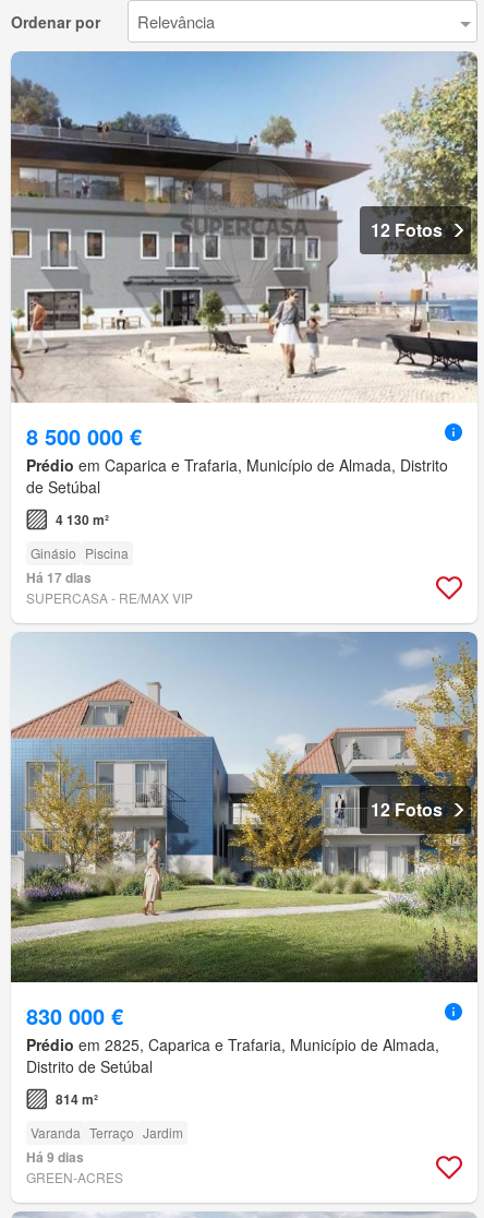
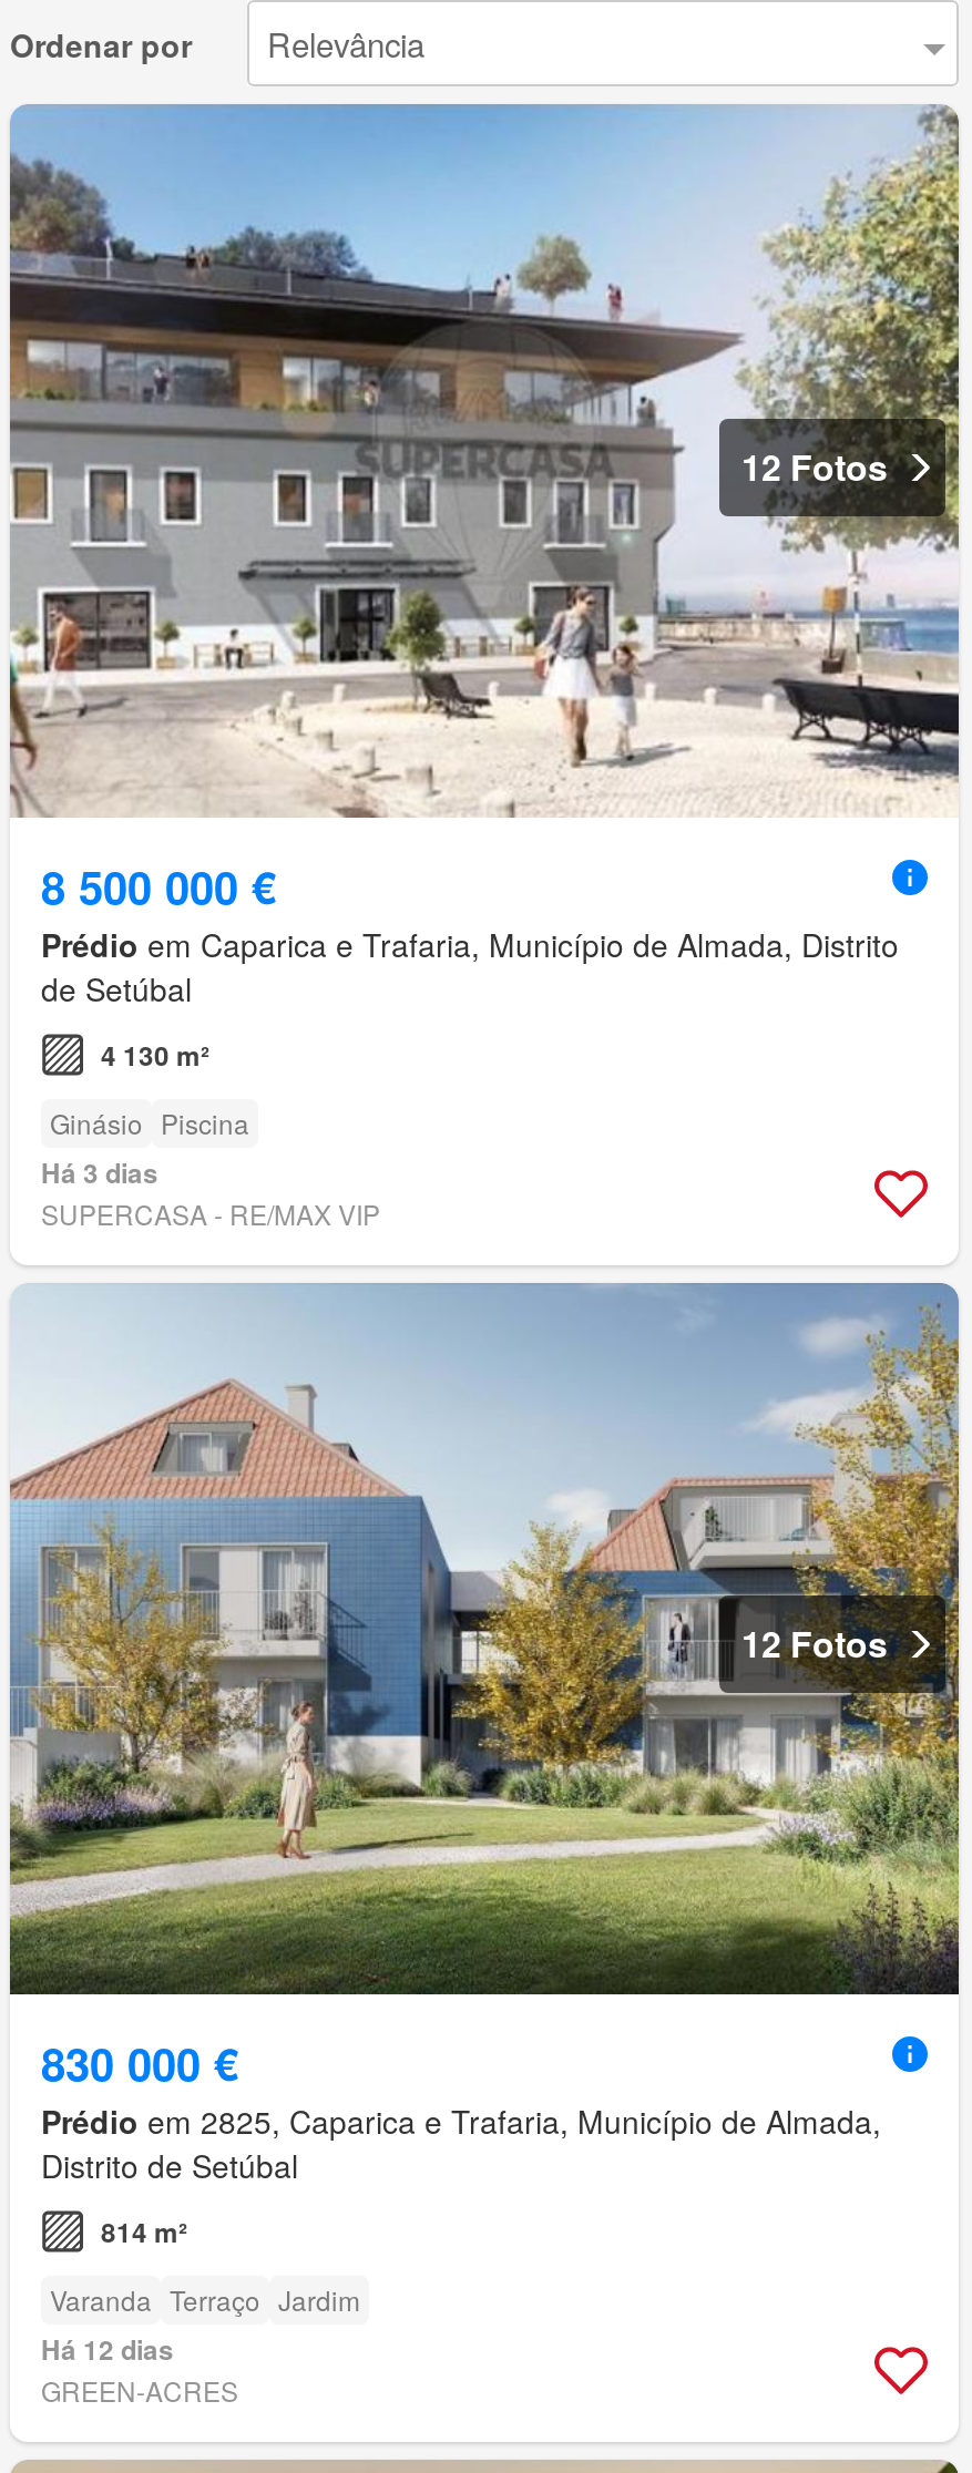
[26,567,92,587] Há 17 dias -> [41,1152,158,1192] Há 3 dias
[26,1147,84,1167] Há 9 dias -> [41,2329,174,2369] Há 12 dias

